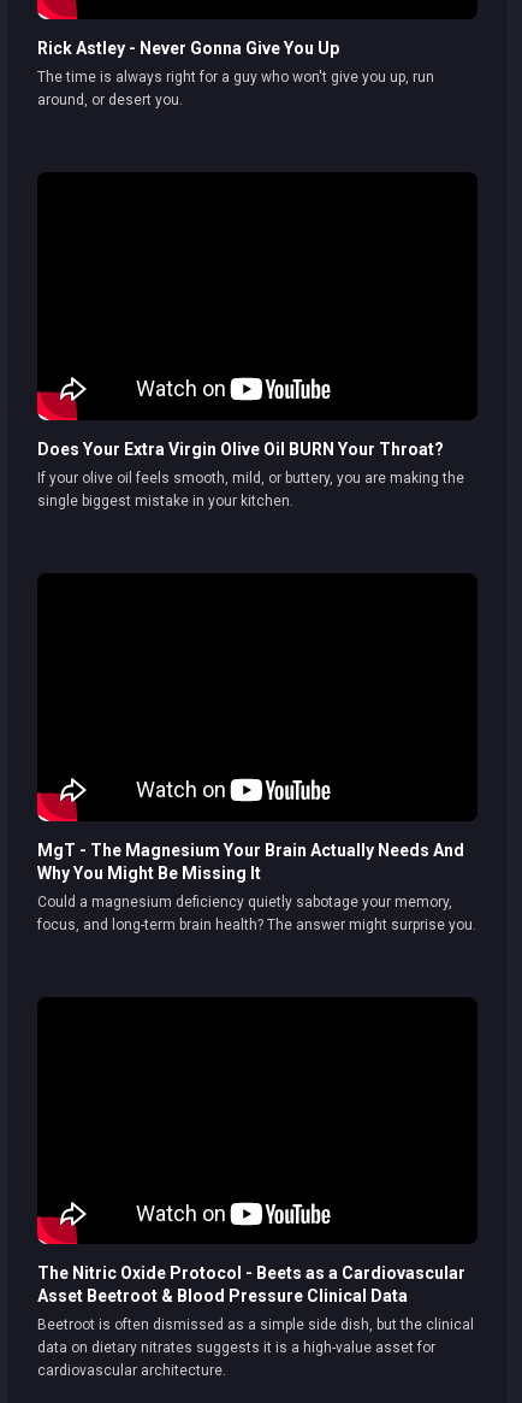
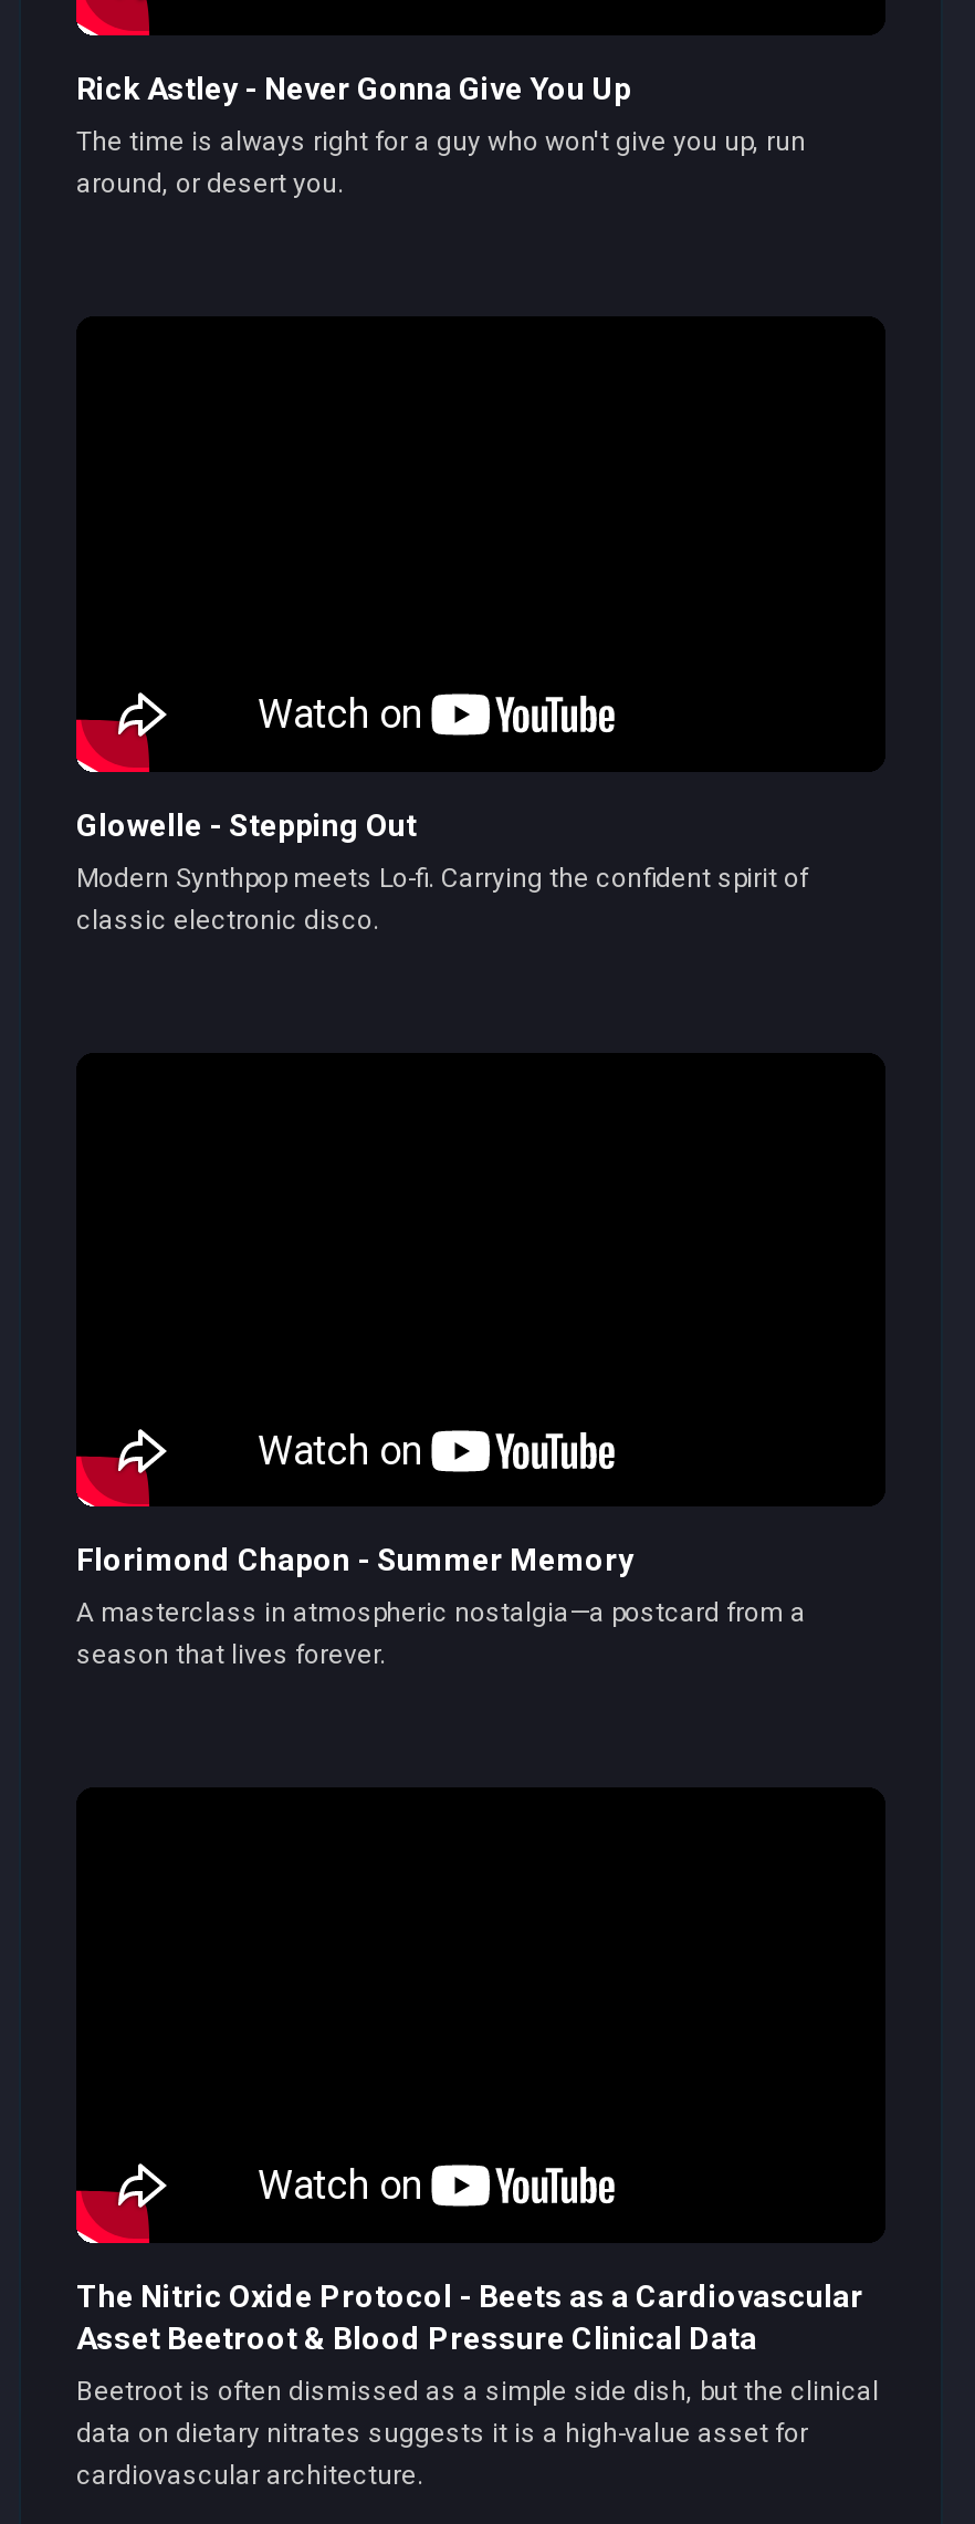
[37,439,444,458] Does Your Extra Virgin Olive Oil BURN Your Throat? -> [76,807,417,842] Glowelle - Stepping Out
[37,469,464,509] If your olive oil feels smooth, mild, or buttery, you are making the | single biggest mistake in your kitchen. -> [76,862,808,935] Modern Synthpop meets Lo-fi. Carrying the confident spirit of | classic electronic disco.
[37,840,464,882] MgT - The Magnesium Your Brain Actually Needs And | Why You Might Be Missing It -> [76,1543,633,1578] Florimond Chapon - Summer Memory
[37,893,476,933] Could a magnesium deficiency quietly sabotage your memory, | focus, and long-term brain health? The answer might surprise you. -> [76,1598,806,1671] A masterclass in atmospheric nostalgia—a postcard from a | season that lives forever.

